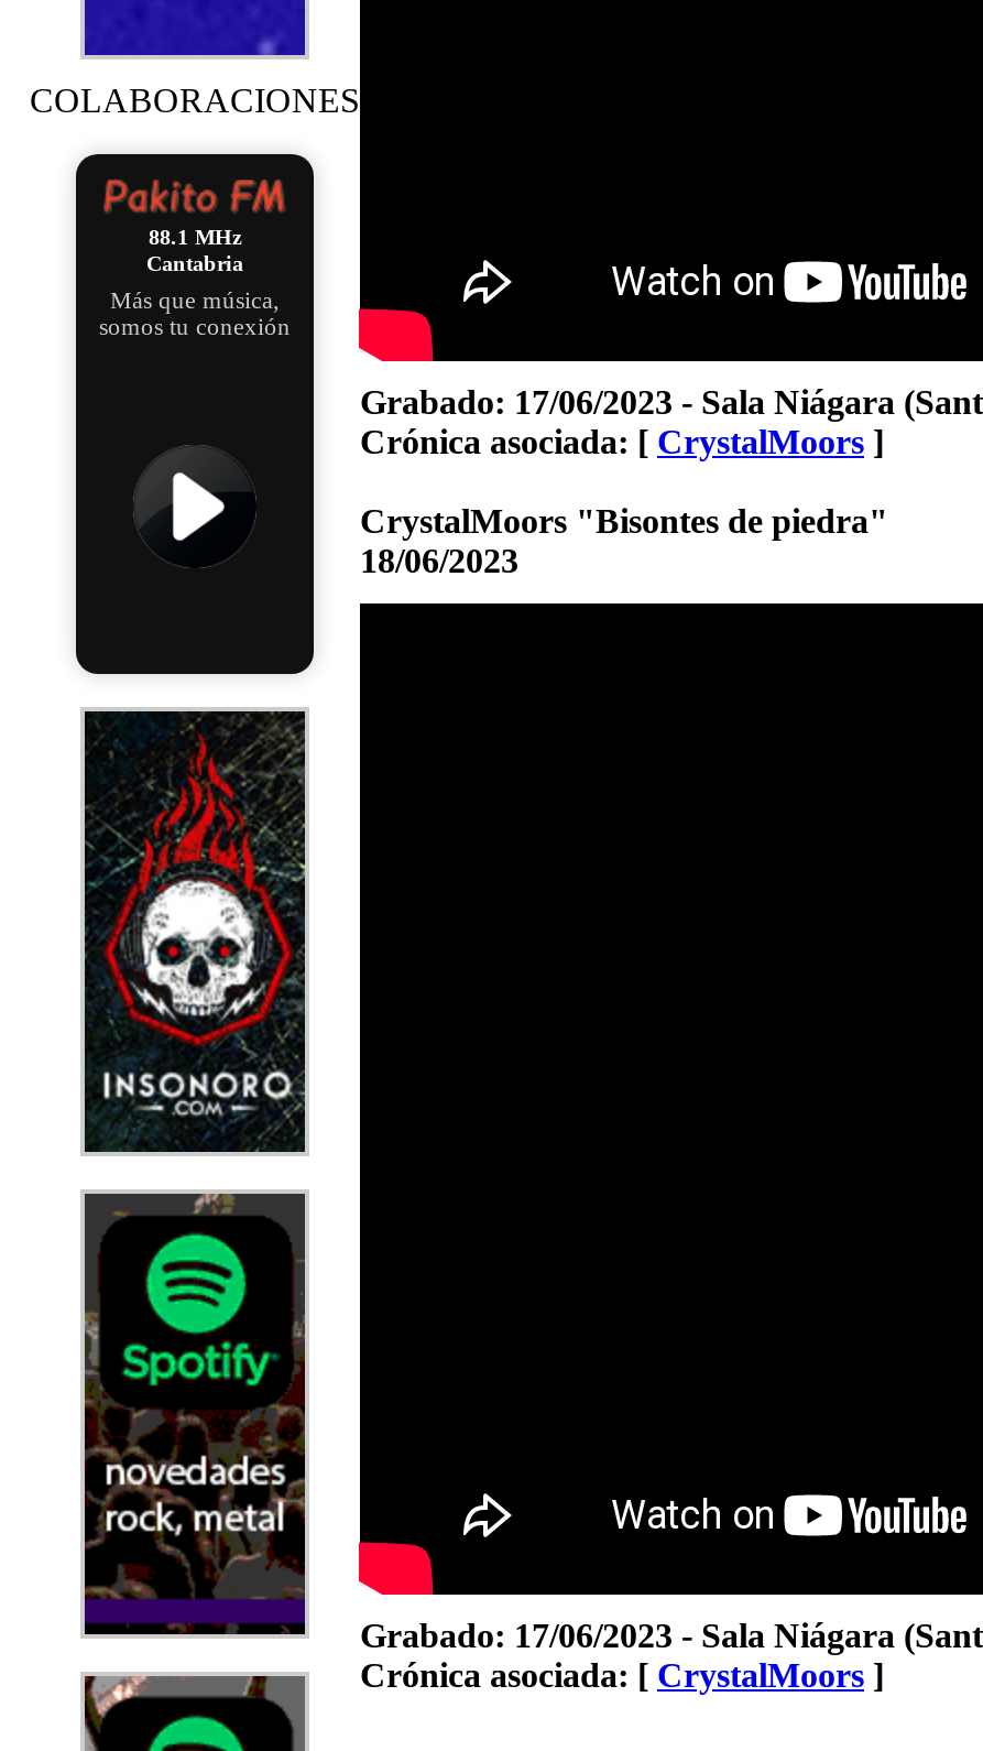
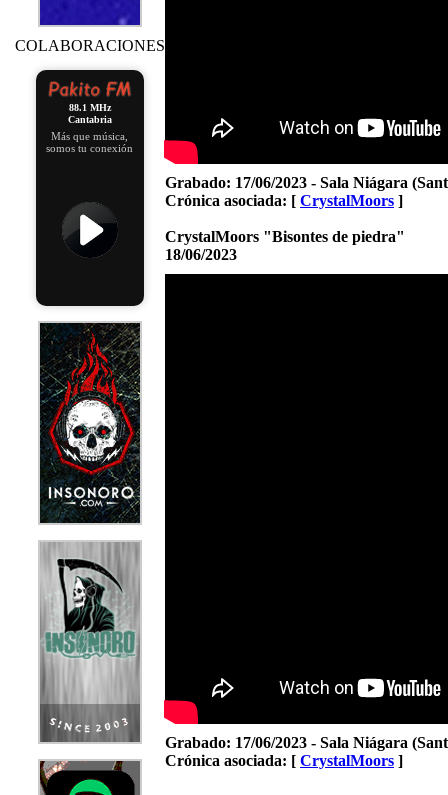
[83,1192,307,1634] [image] -> [40,542,140,743] [image]

